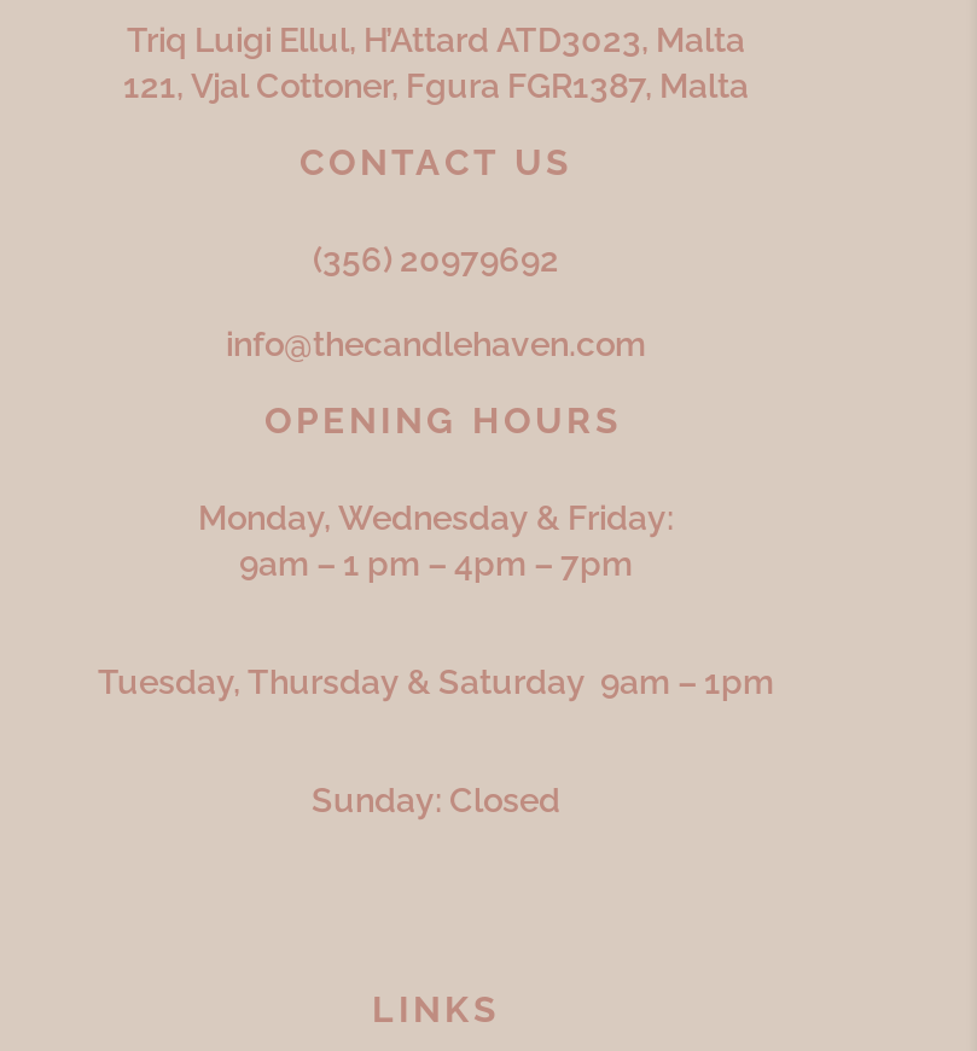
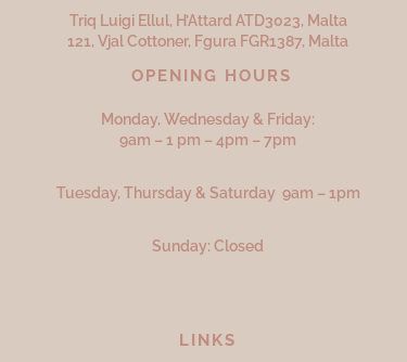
[226,141,646,363] CONTACT US | (356) 20979692 | info@thecandlehaven.com -> none

